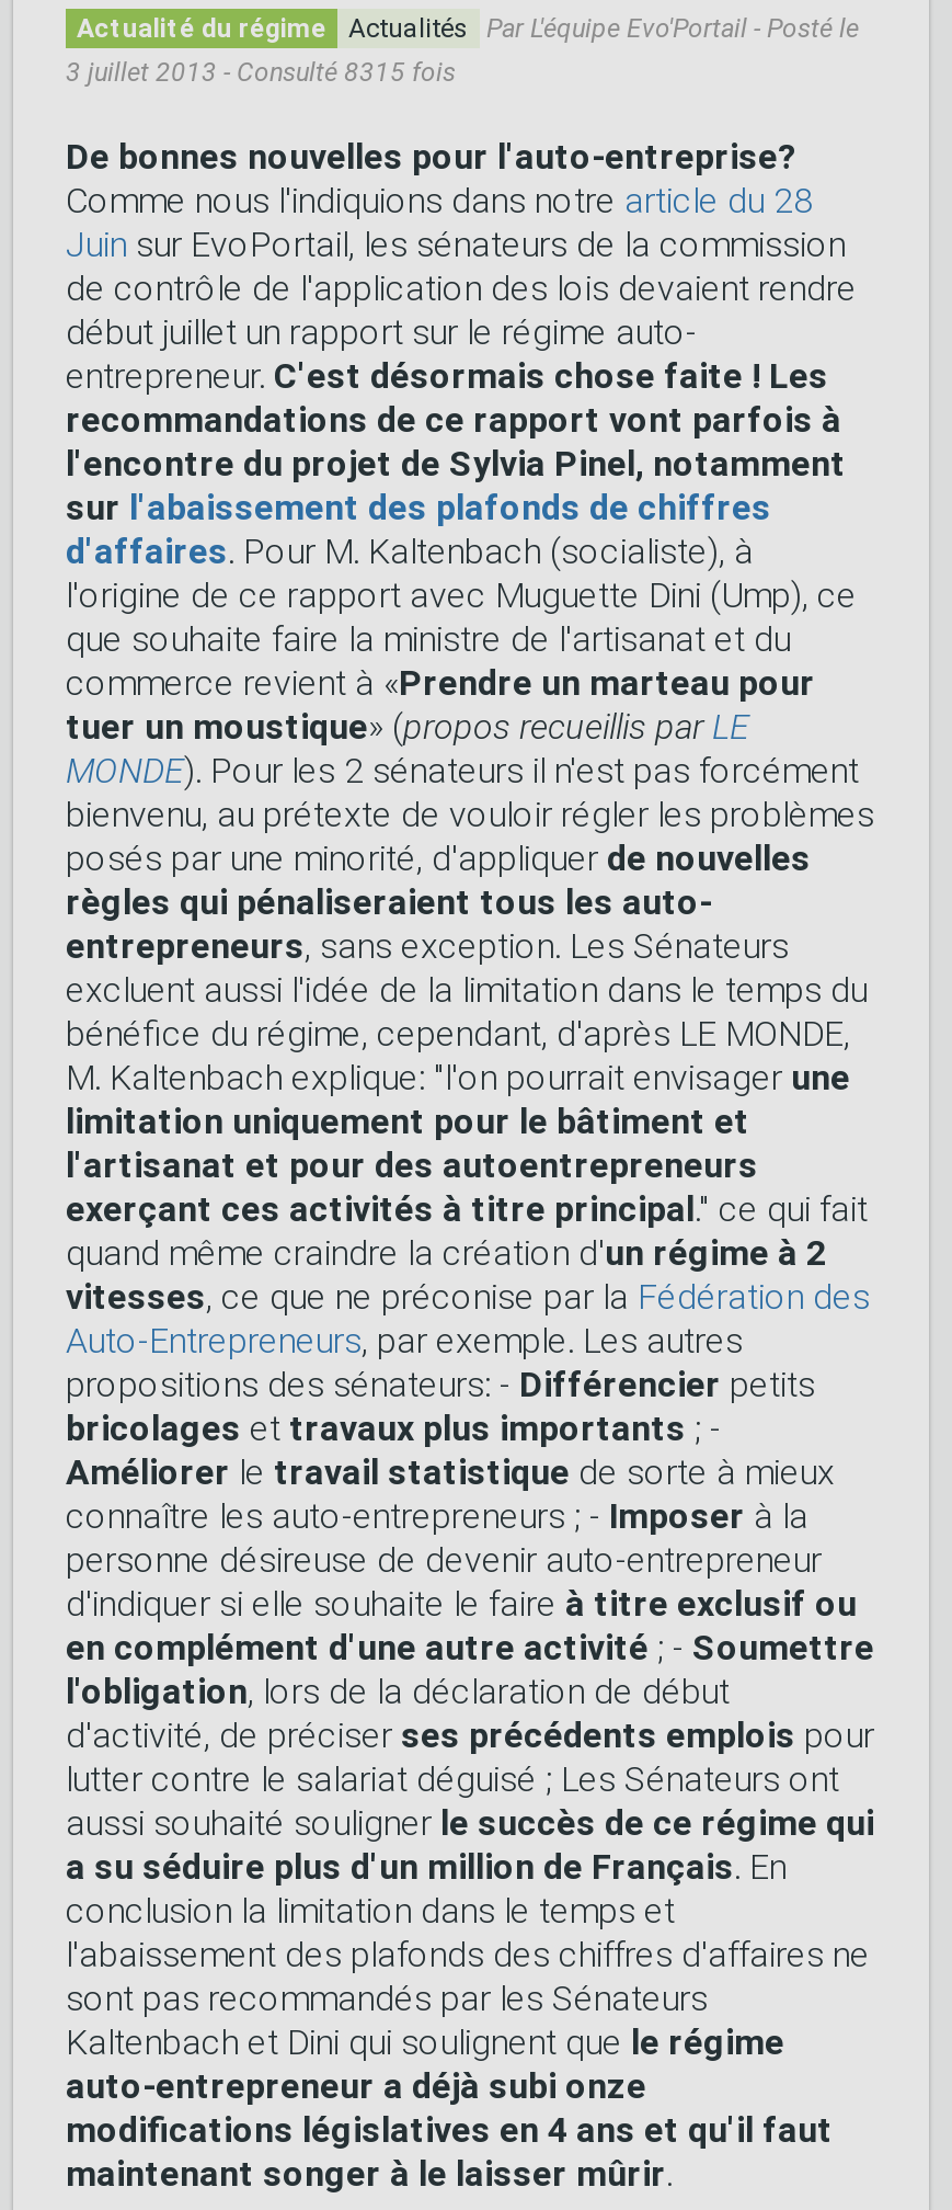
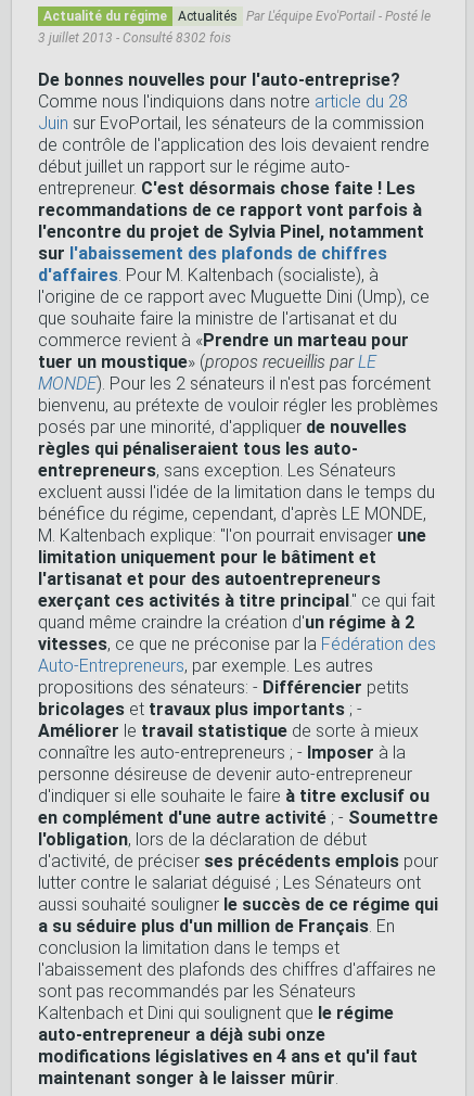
[66,56,456,87] 3 juillet 2013 - Consulté 8315 fois -> [38,30,231,45] 3 juillet 2013 - Consulté 8302 fois

